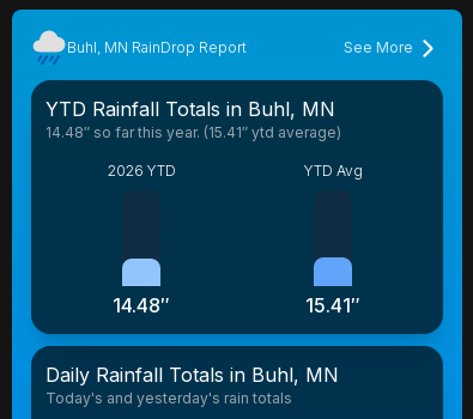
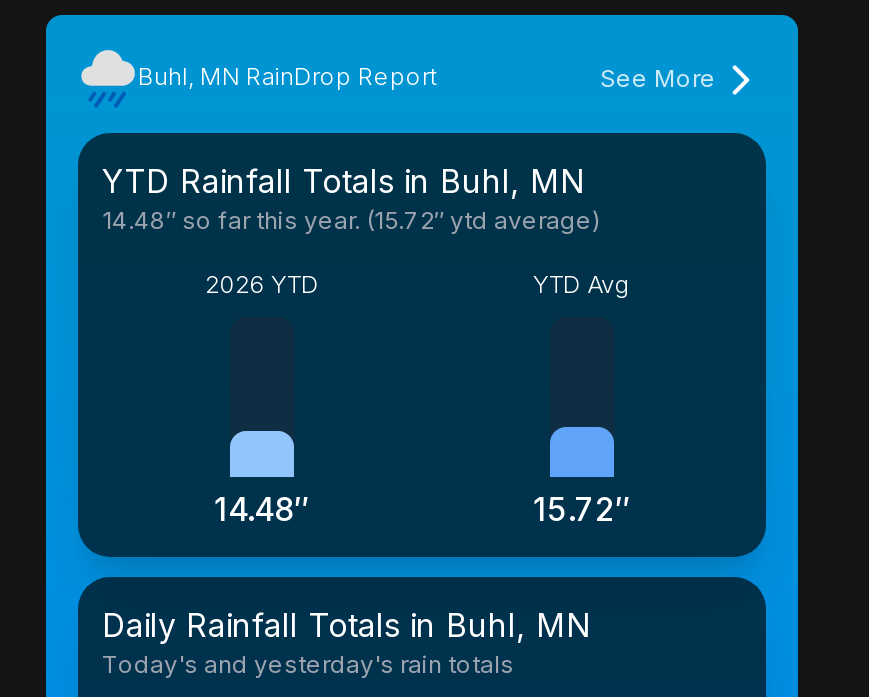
[46,124,341,142] 14.48″ so far this year. (15.41″ ytd average) -> [102,205,600,235] 14.48″ so far this year. (15.72″ ytd average)
[305,294,360,318] 15.41″ -> [533,489,631,529] 15.72″

